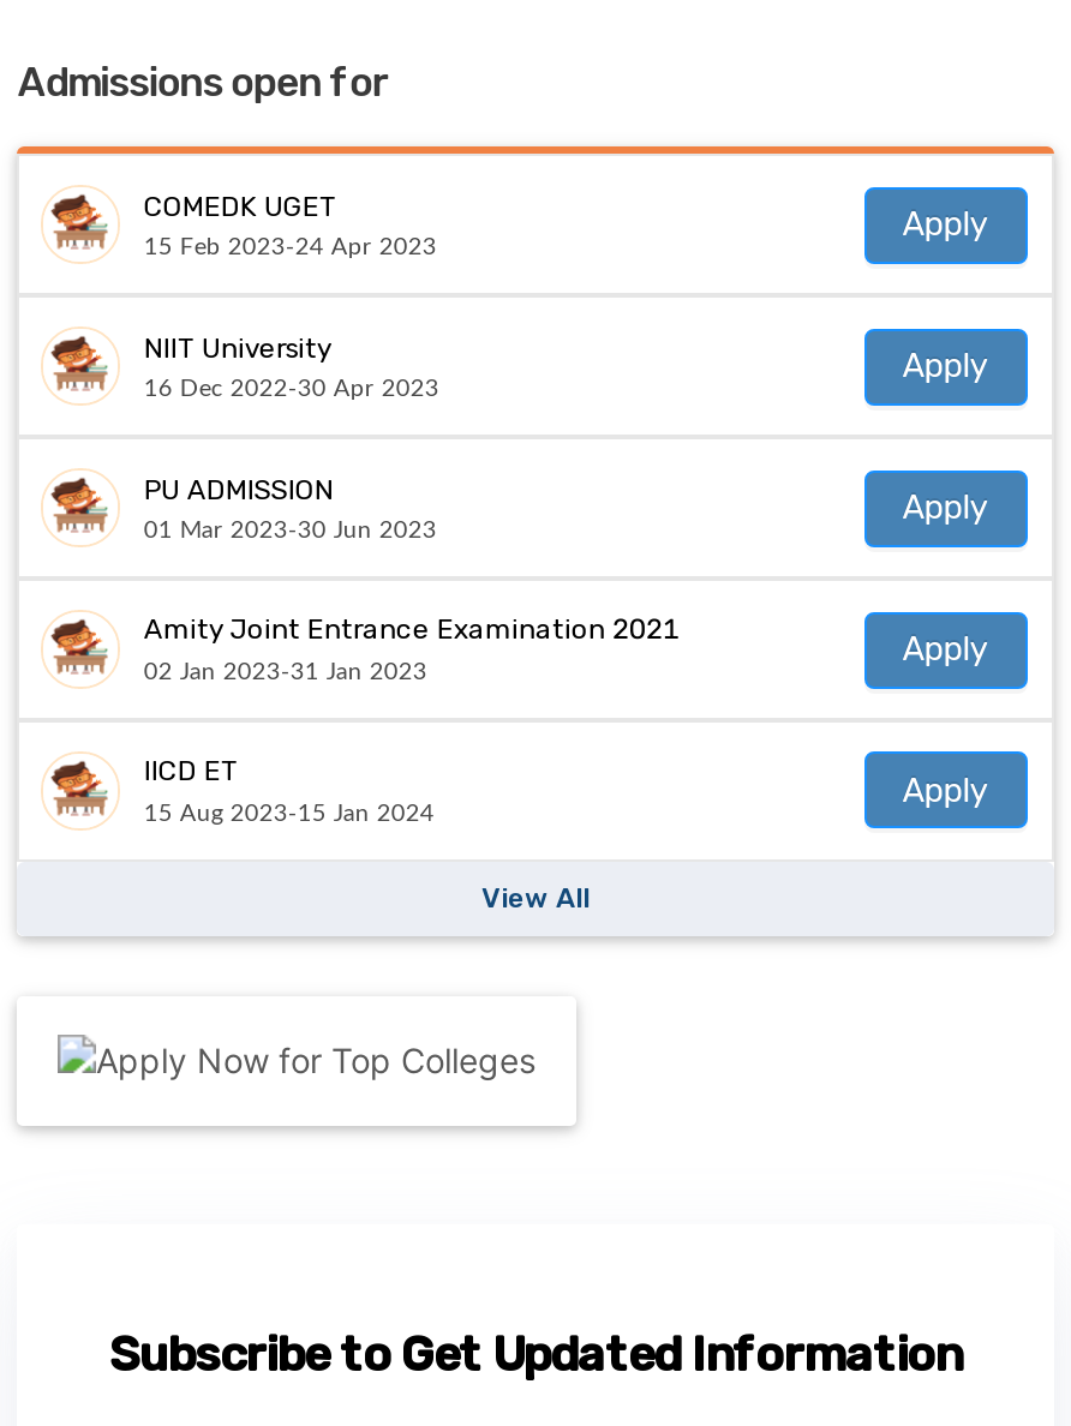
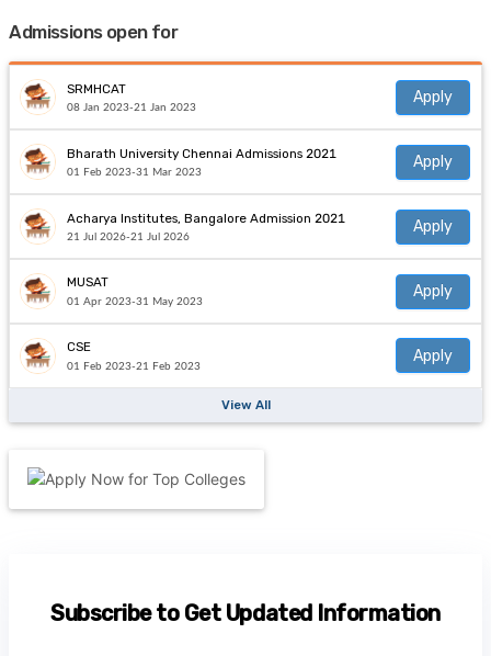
[144,189,437,259] COMEDK UGET | 15 Feb 2023-24 Apr 2023 -> [67,81,196,113] SRMHCAT | 08 Jan 2023-21 Jan 2023
[144,330,439,400] NIIT University | 16 Dec 2022-30 Apr 2023 -> [67,145,336,177] Bharath University Chennai Admissions 2021 | 01 Feb 2023-31 Mar 2023
[144,472,437,542] PU ADMISSION | 01 Mar 2023-30 Jun 2023 -> [67,210,345,242] Acharya Institutes, Bangalore Admission 2021 | 21 Jul 2026-21 Jul 2026
[144,613,679,683] Amity Joint Entrance Examination 2021 | 02 Jan 2023-31 Jan 2023 -> [67,275,203,307] MUSAT | 01 Apr 2023-31 May 2023
[144,755,434,825] IICD ET | 15 Aug 2023-15 Jan 2024 -> [67,339,200,371] CSE | 01 Feb 2023-21 Feb 2023

